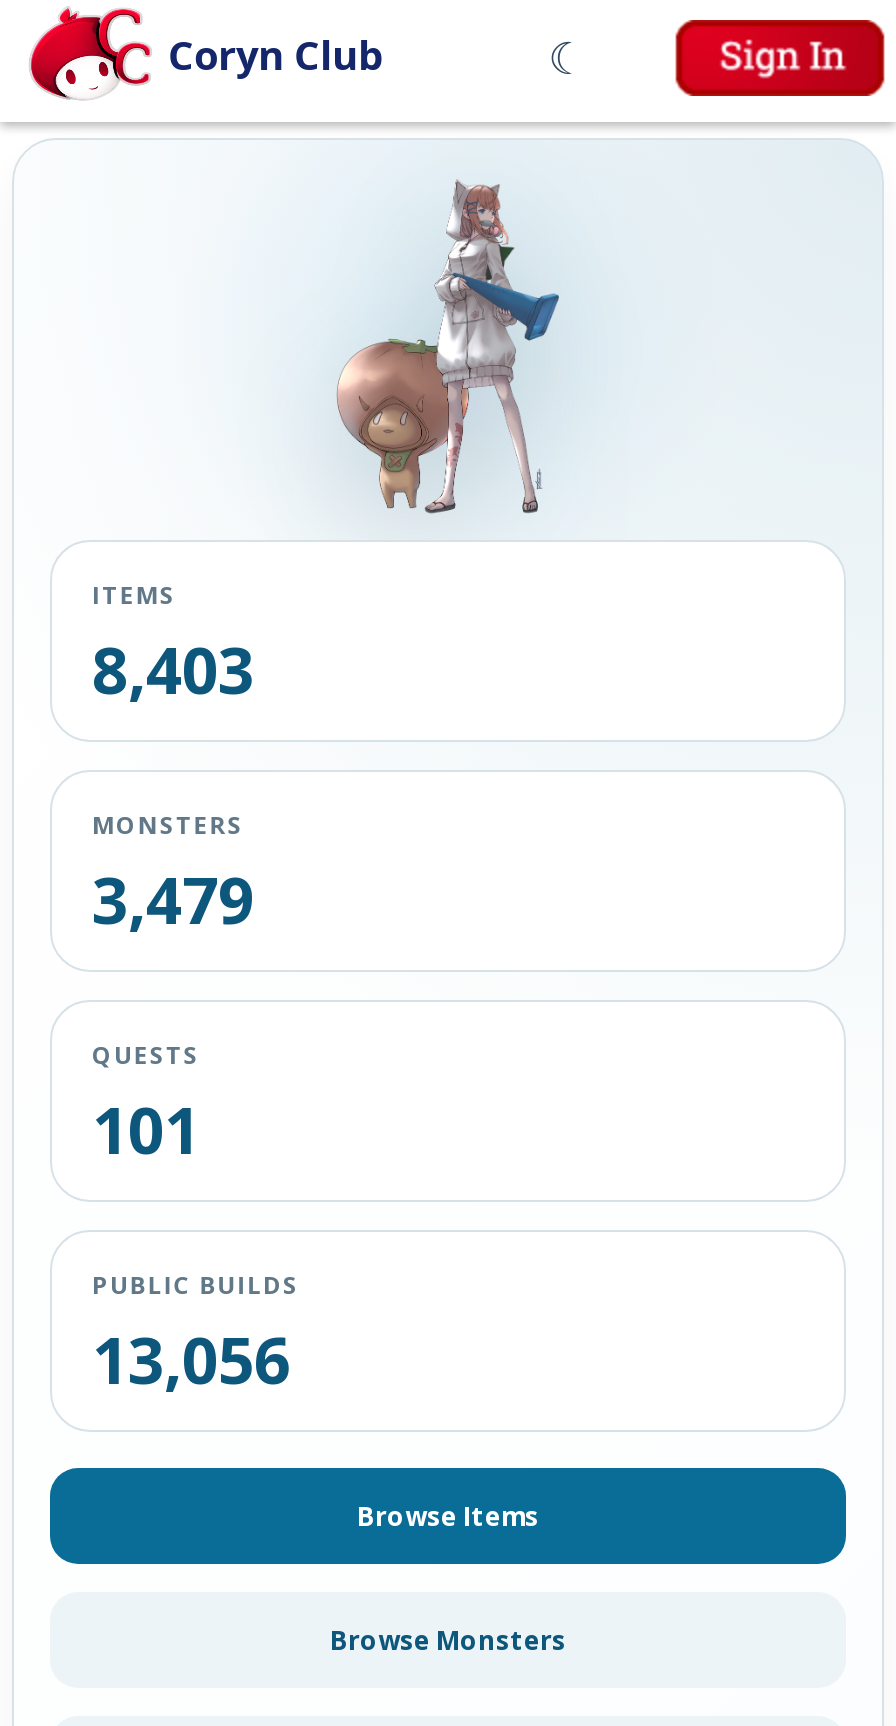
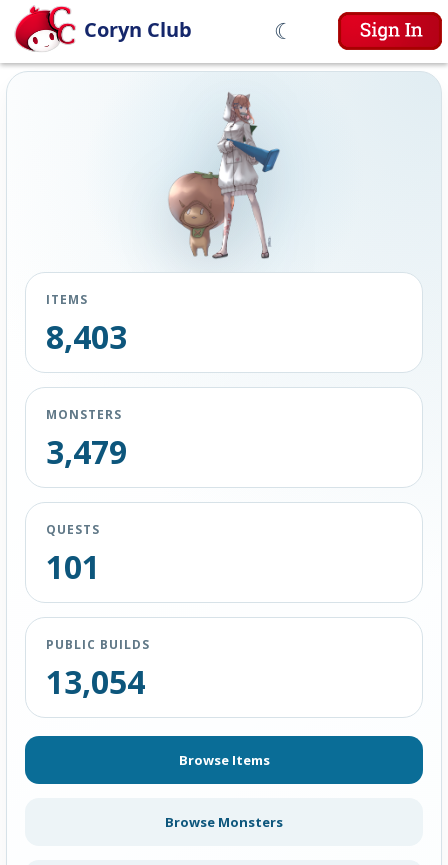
[92,1316,290,1402] 13,056 -> [46,660,145,703] 13,054

